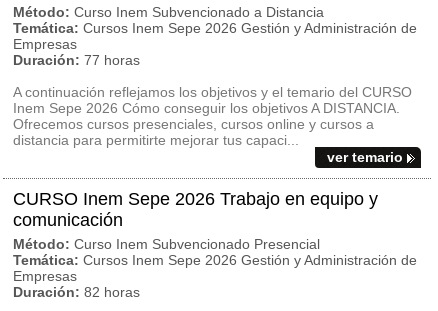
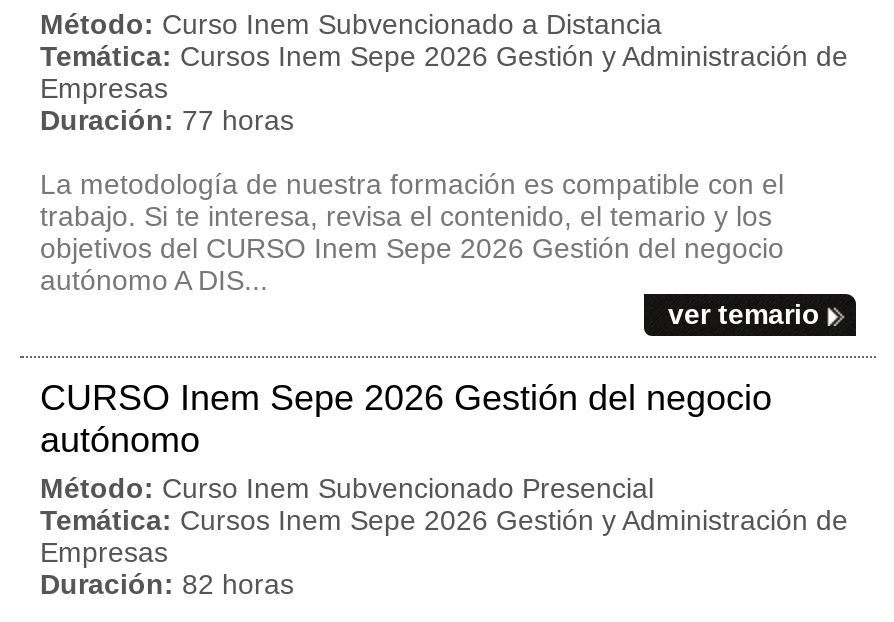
[13,84,412,148] A continuación reflejamos los objetivos y el temario del CURSO | Inem Sepe 2026 Cómo conseguir los objetivos A DISTANCIA. | Ofrecemos cursos presenciales, cursos online y cursos a | distancia para permitirte mejorar tus capaci... -> [40,168,784,296] La metodología de nuestra formación es compatible con el | trabajo. Si te interesa, revisa el contenido, el temario y los | objetivos del CURSO Inem Sepe 2026 Gestión del negocio | autónomo A DIS...
[13,189,378,230] CURSO Inem Sepe 2026 Trabajo en equipo y | comunicación -> [40,378,772,460] CURSO Inem Sepe 2026 Gestión del negocio | autónomo

